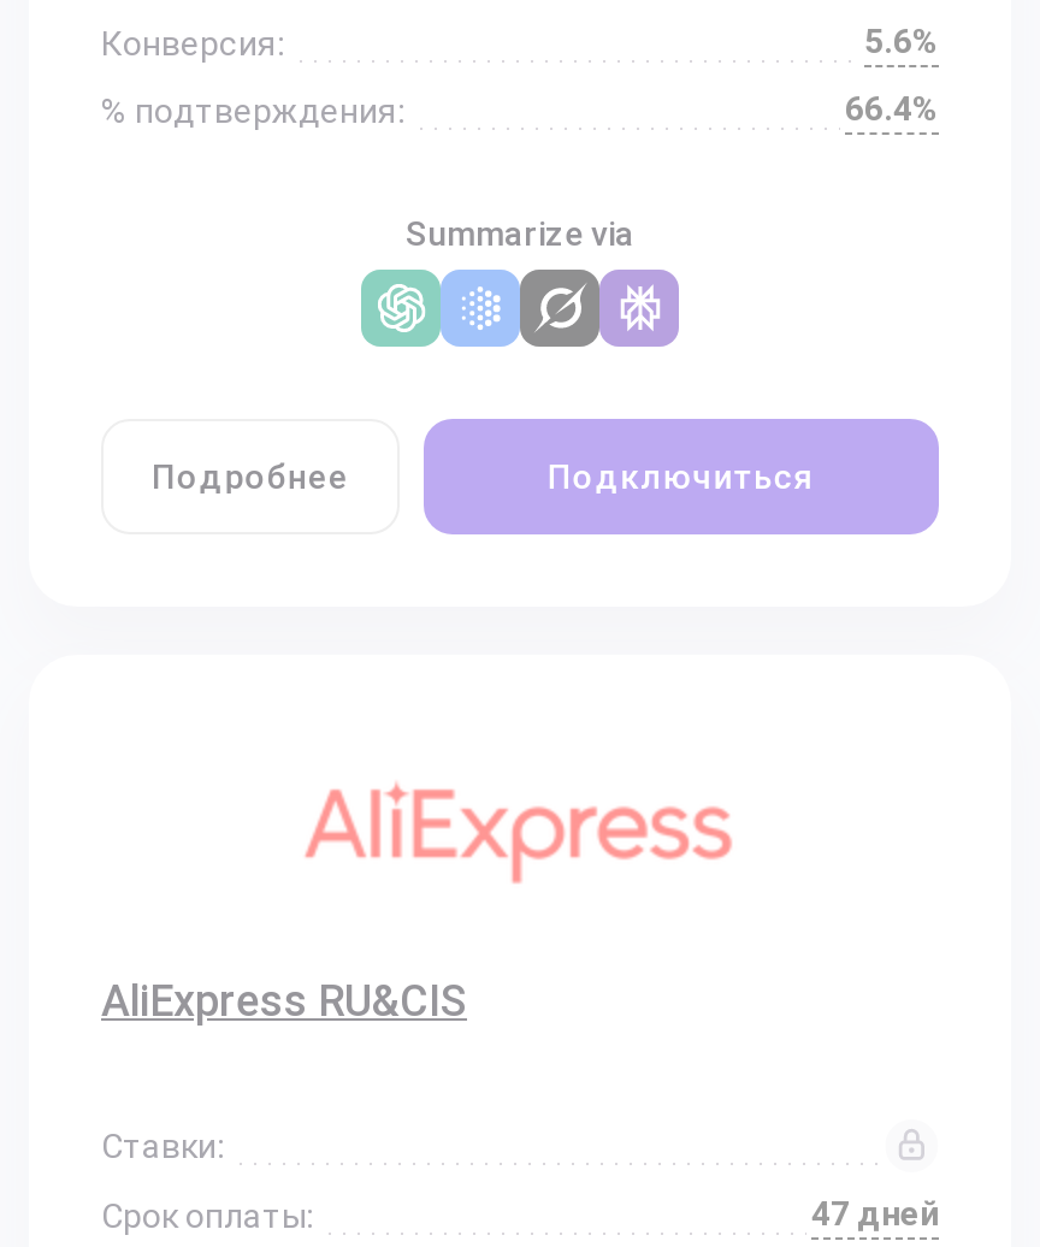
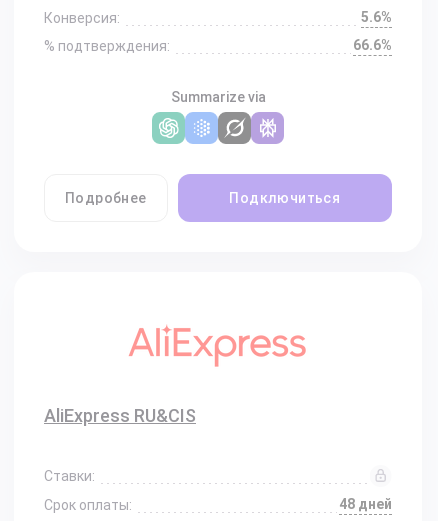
[845,89,939,128] 66.4% -> [353,37,392,53] 66.6%
[811,1194,939,1233] 47 дней -> [339,496,392,512] 48 дней

